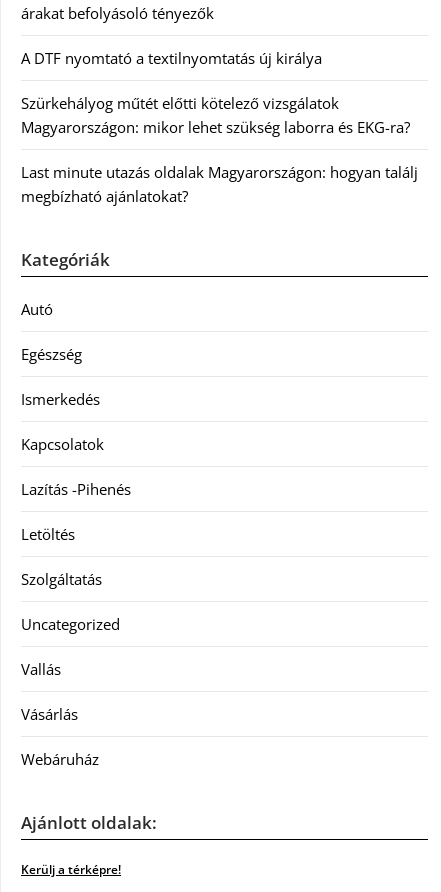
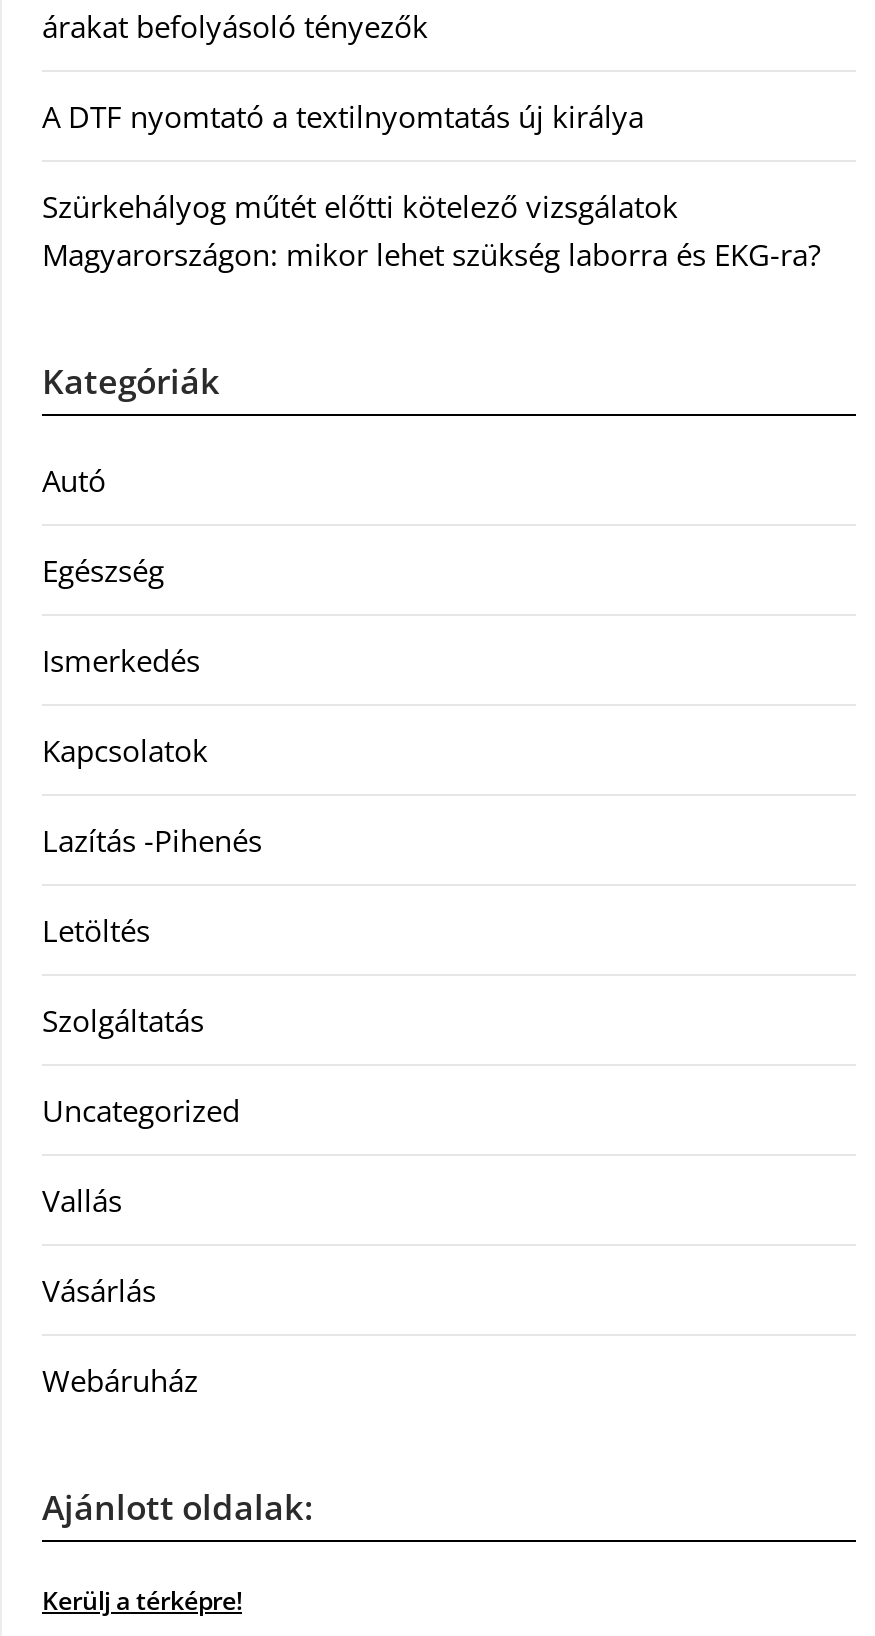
[21,162,418,206] Last minute utazás oldalak Magyarországon: hogyan találj | megbízható ajánlatokat? -> none

